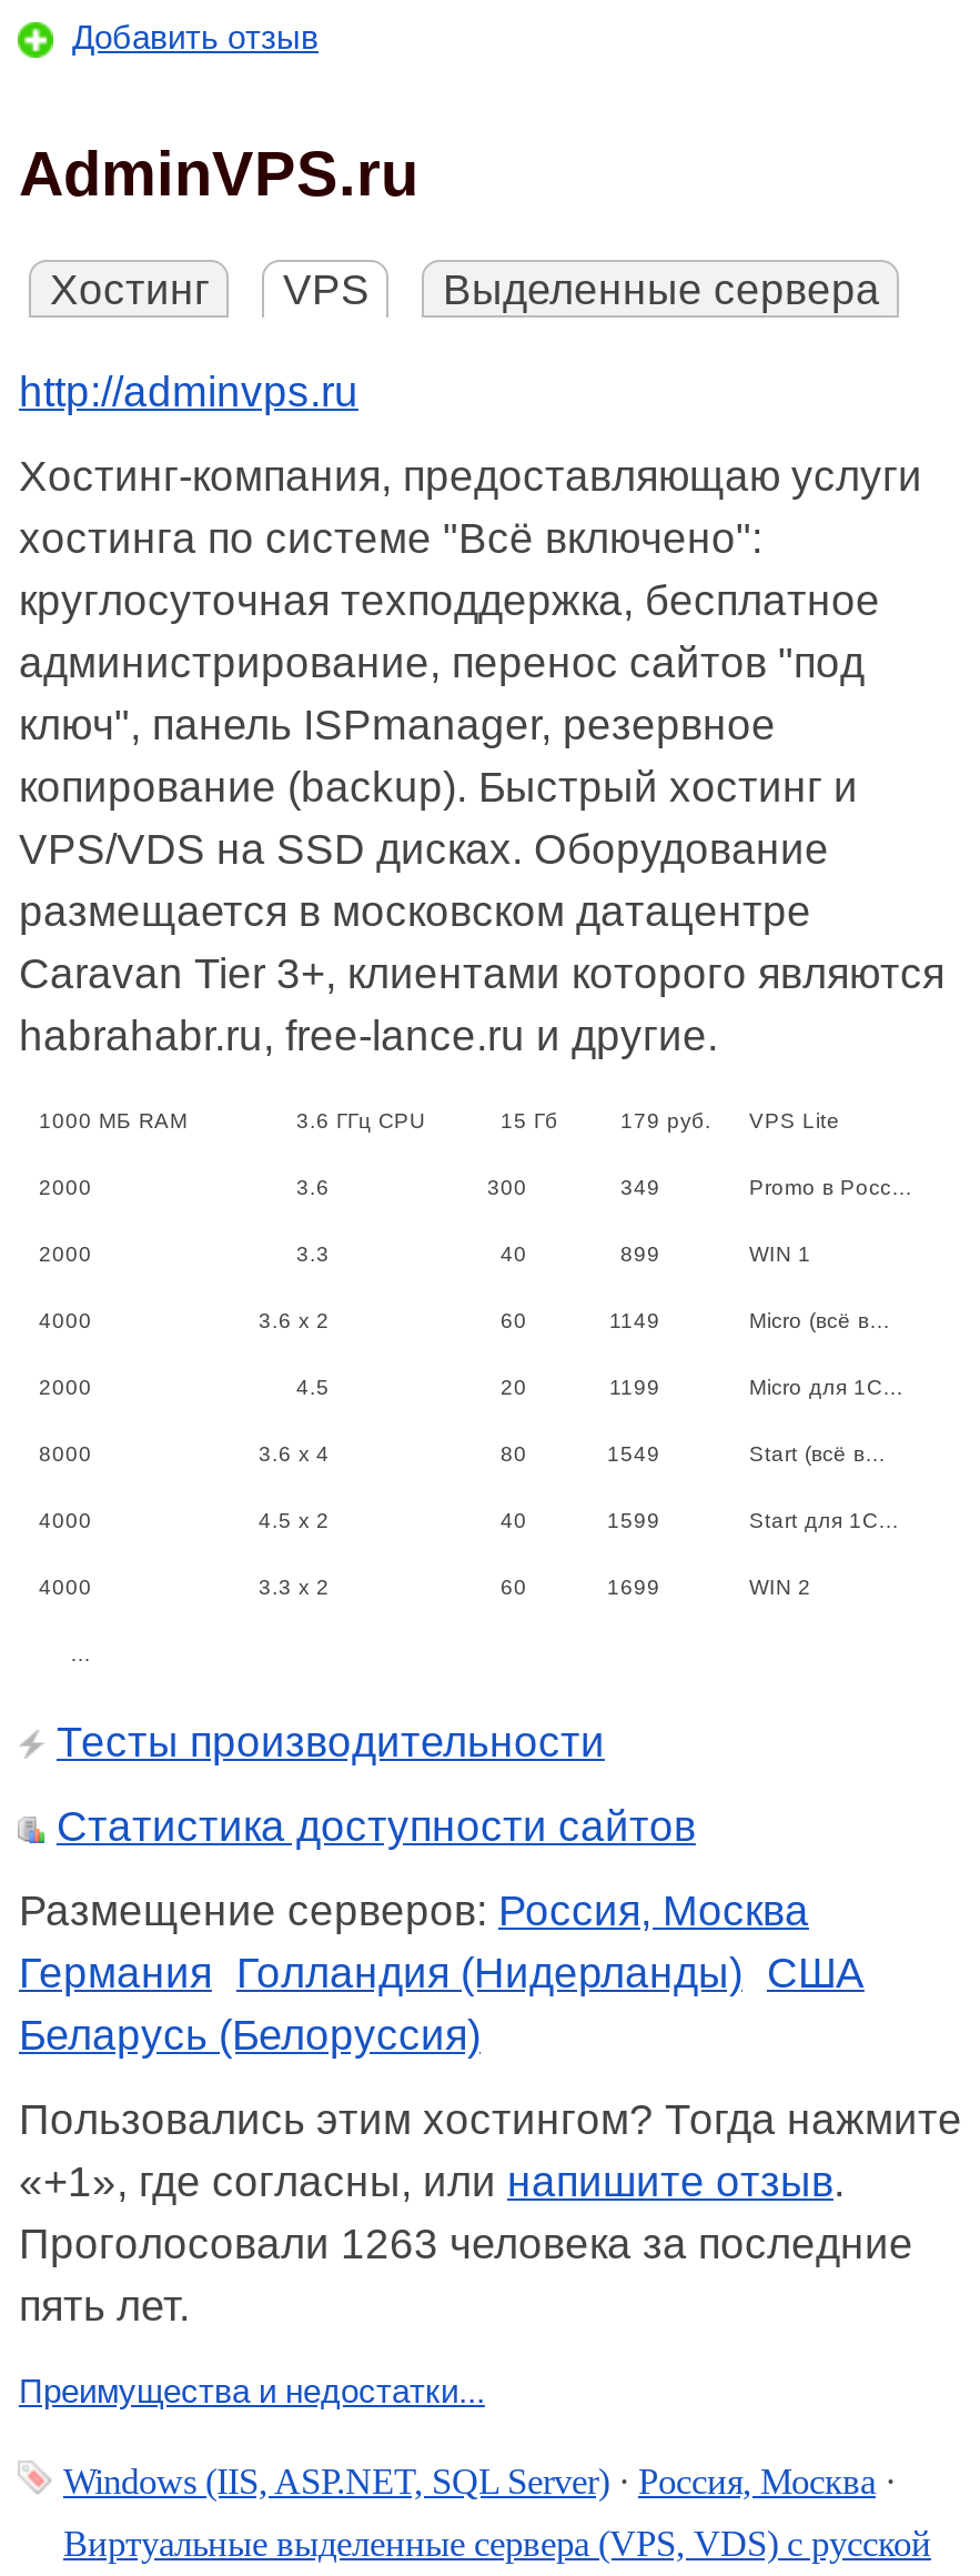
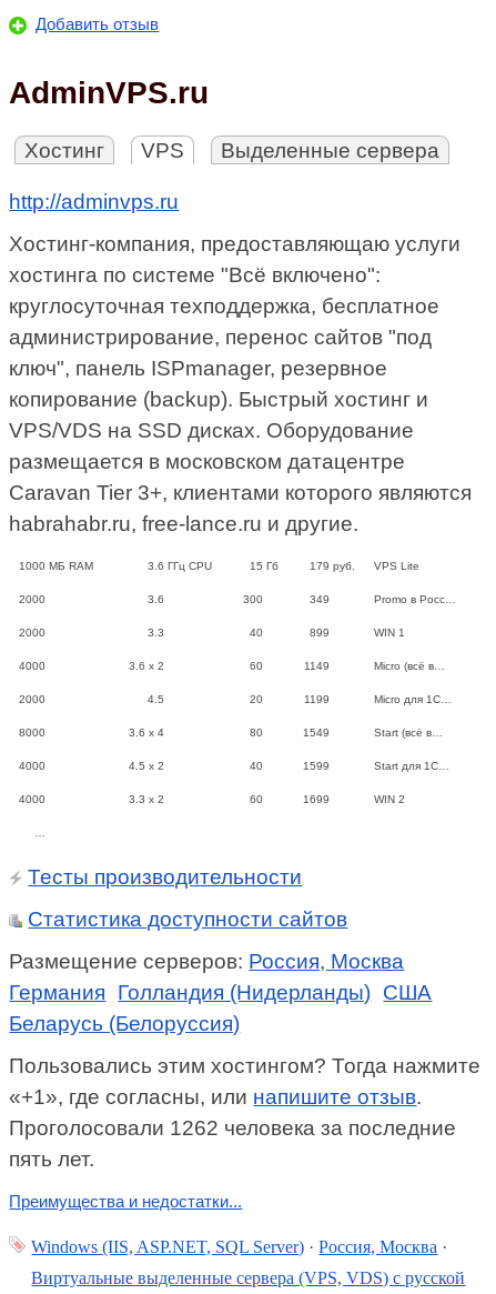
[19,2221,913,2267] Проголосовали 1263 человека за последние -> [9,1116,457,1140] Проголосовали 1262 человека за последние

